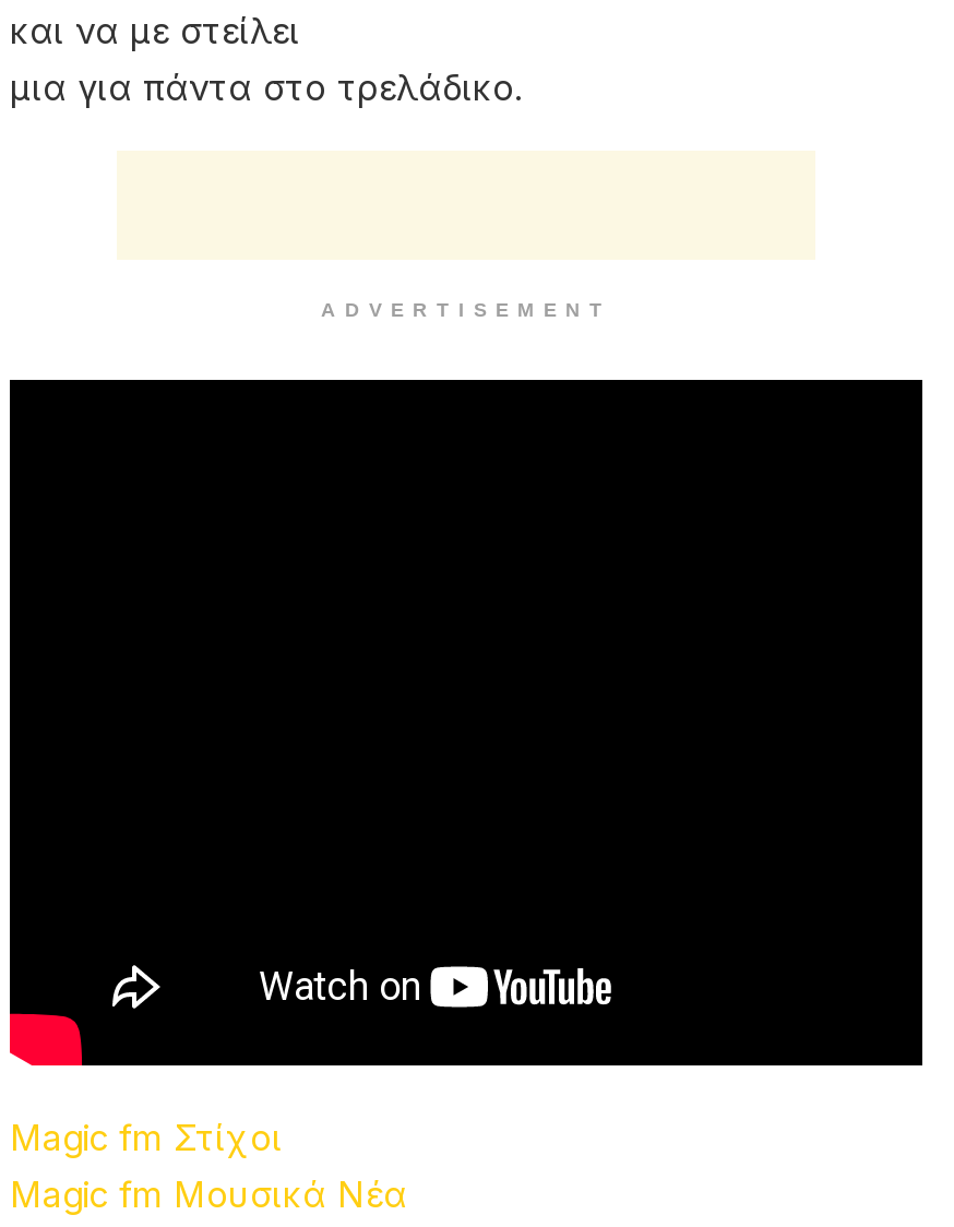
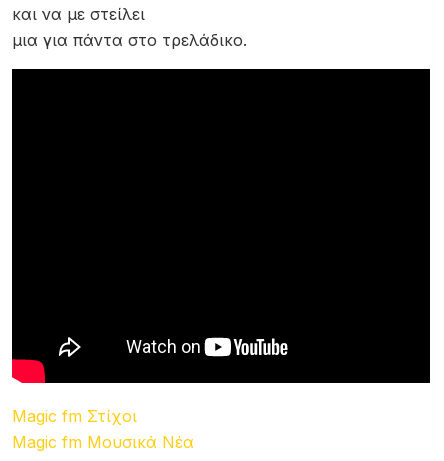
[321,299,611,321] ADVERTISEMENT -> none

